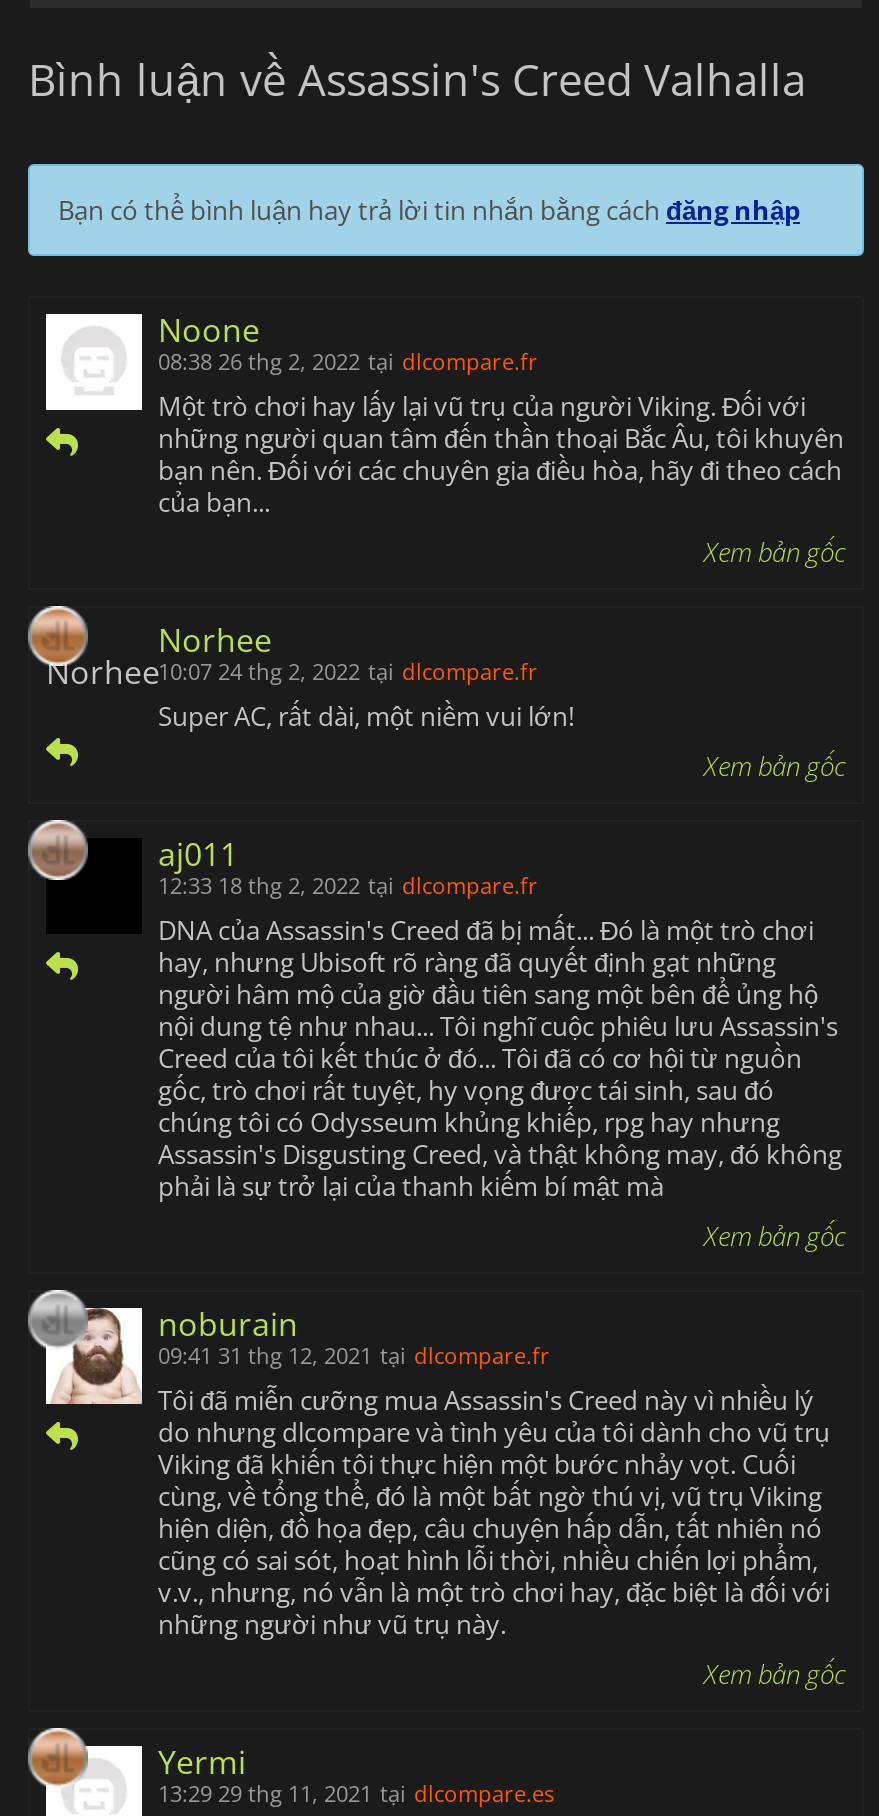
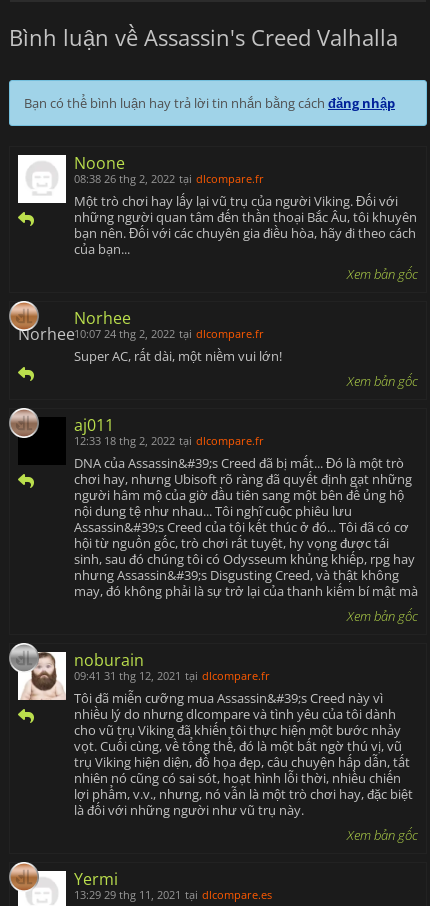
[158,913,814,981] DNA của Assassin's Creed đã bị mất... Đó là một trò chơi | hay, nhưng Ubisoft rõ ràng đã quyết định gạt những -> [74,454,412,488] DNA của Assassin&#39;s Creed đã bị mất... Đó là một trò | chơi hay, nhưng Ubisoft rõ ràng đã quyết định gạt những
[158,1009,842,1205] nội dung tệ như nhau... Tôi nghĩ cuộc phiêu lưu Assassin's | Creed của tôi kết thúc ở đó... Tôi đã có cơ hội từ nguồn | gốc, trò chơi rất tuyệt, hy vọng được tái sinh, sau đó | chúng tôi có Odysseum khủng khiếp, rpg hay nhưng | Assassin's Disgusting Creed, và thật không may, đó không | phải là sự trở lại của thanh kiếm bí mật mà -> [74,502,418,600] nội dung tệ như nhau... Tôi nghĩ cuộc phiêu lưu | Assassin&#39;s Creed của tôi kết thúc ở đó... Tôi đã có cơ | hội từ nguồn gốc, trò chơi rất tuyệt, hy vọng được tái | sinh, sau đó chúng tôi có Odysseum khủng khiếp, rpg hay | nhưng Assassin&#39;s Disgusting Creed, và thật không | may, đó không phải là sự trở lại của thanh kiếm bí mật mà
[158,1383,830,1643] Tôi đã miễn cưỡng mua Assassin's Creed này vì nhiều lý | do nhưng dlcompare và tình yêu của tôi dành cho vũ trụ | Viking đã khiến tôi thực hiện một bước nhảy vọt. Cuối | cùng, về tổng thể, đó là một bất ngờ thú vị, vũ trụ Viking | hiện diện, đồ họa đẹp, câu chuyện hấp dẫn, tất nhiên nó | cũng có sai sót, hoạt hình lỗi thời, nhiều chiến lợi phẩm, | v.v., nhưng, nó vẫn là một trò chơi hay, đặc biệt là đối với | những người như vũ trụ này. -> [74,689,413,819] Tôi đã miễn cưỡng mua Assassin&#39;s Creed này vì | nhiều lý do nhưng dlcompare và tình yêu của tôi dành | cho vũ trụ Viking đã khiến tôi thực hiện một bước nhảy | vọt. Cuối cùng, về tổng thể, đó là một bất ngờ thú vị, vũ | trụ Viking hiện diện, đồ họa đẹp, câu chuyện hấp dẫn, tất | nhiên nó cũng có sai sót, hoạt hình lỗi thời, nhiều chiến | lợi phẩm, v.v., nhưng, nó vẫn là một trò chơi hay, đặc biệt | là đối với những người như vũ trụ này.

